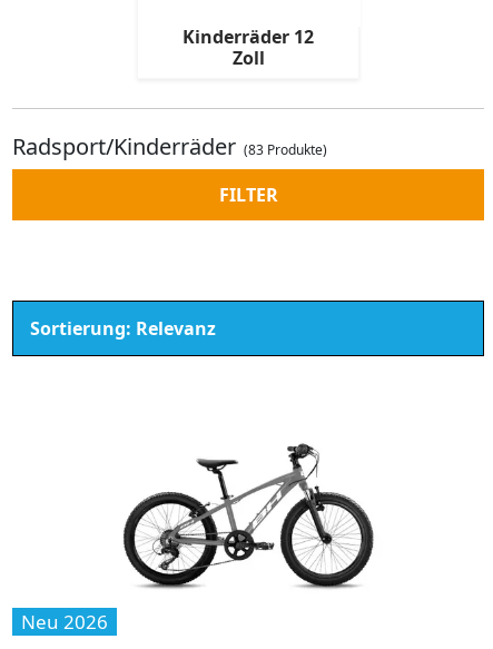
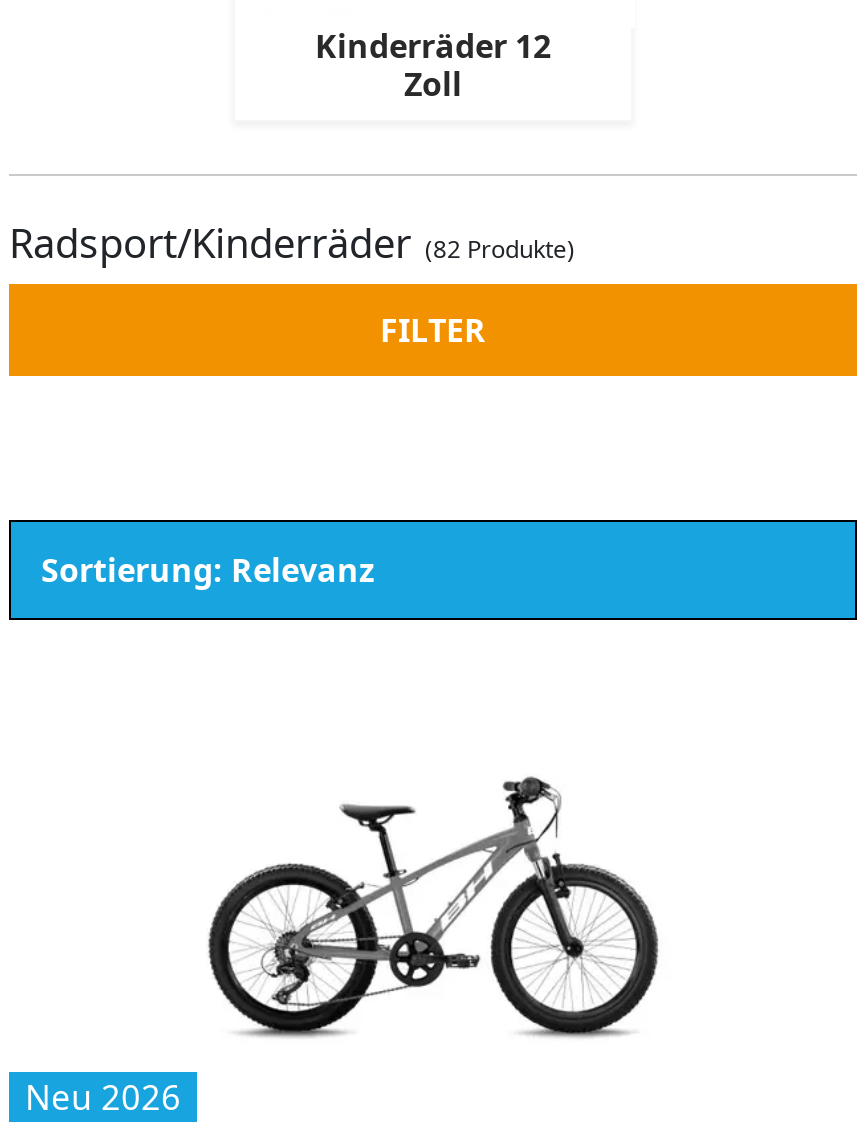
[12,131,327,161] Radsport/Kinderräder (83 Produkte) -> [9,216,575,270] Radsport/Kinderräder (82 Produkte)

